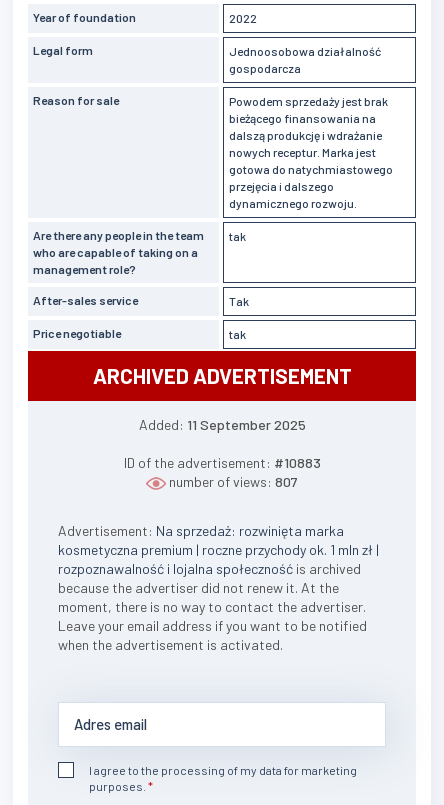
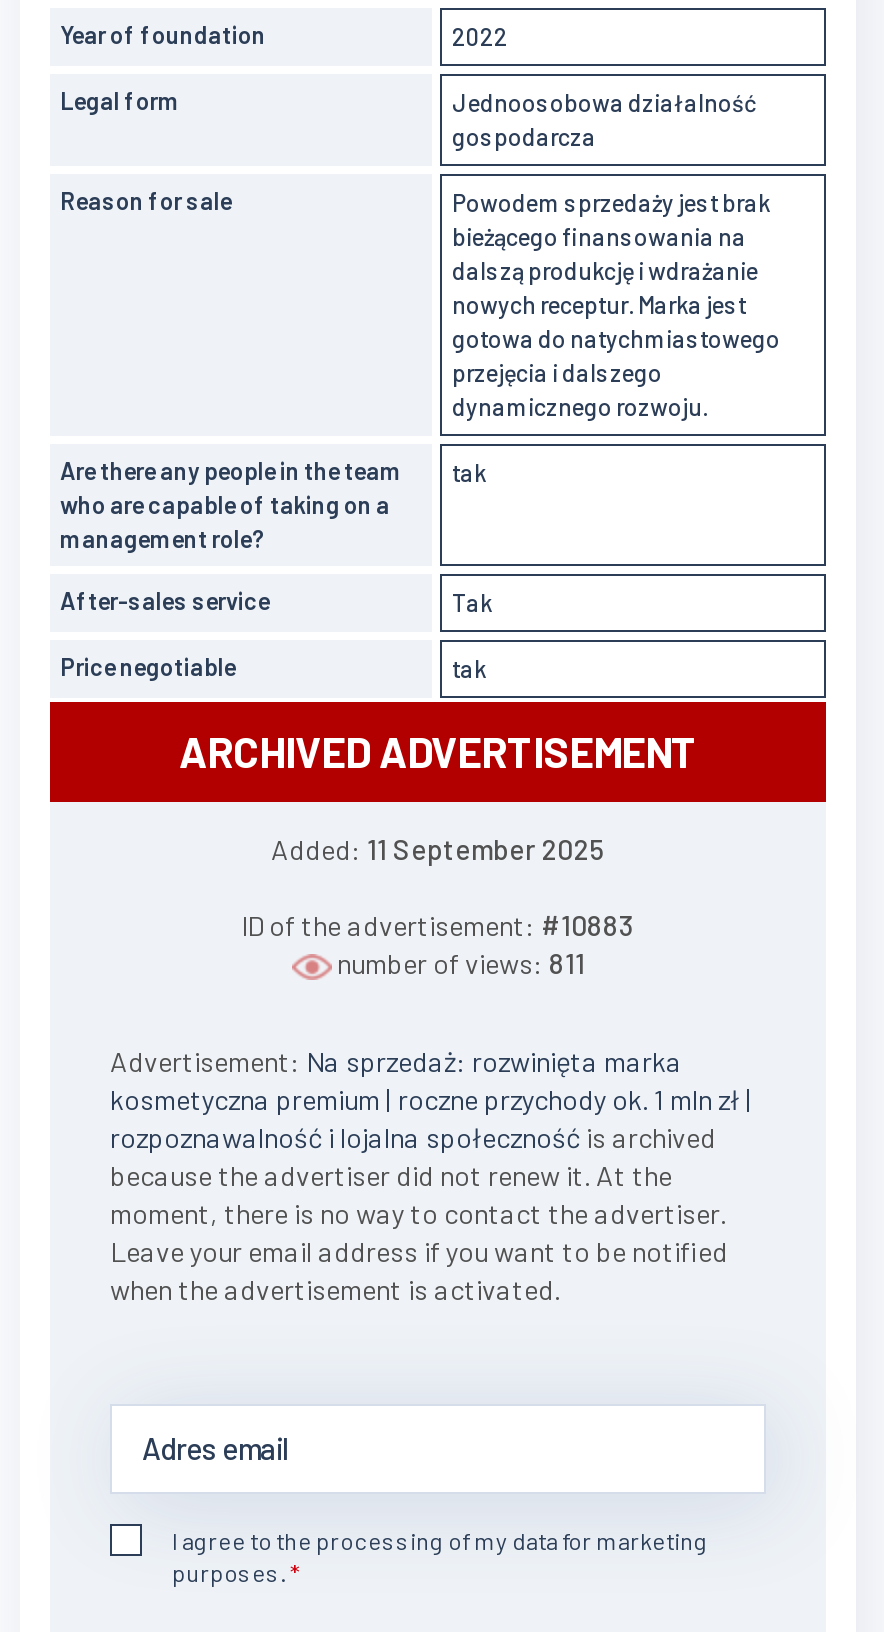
[166,473,298,490] number of views: 807 -> [331,946,585,980] number of views: 811

